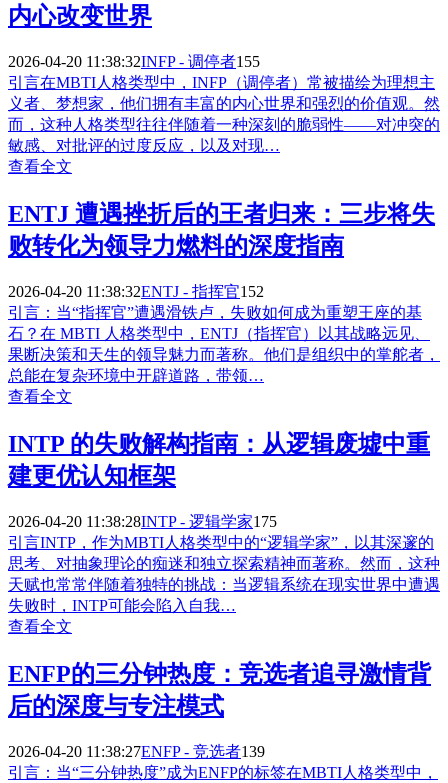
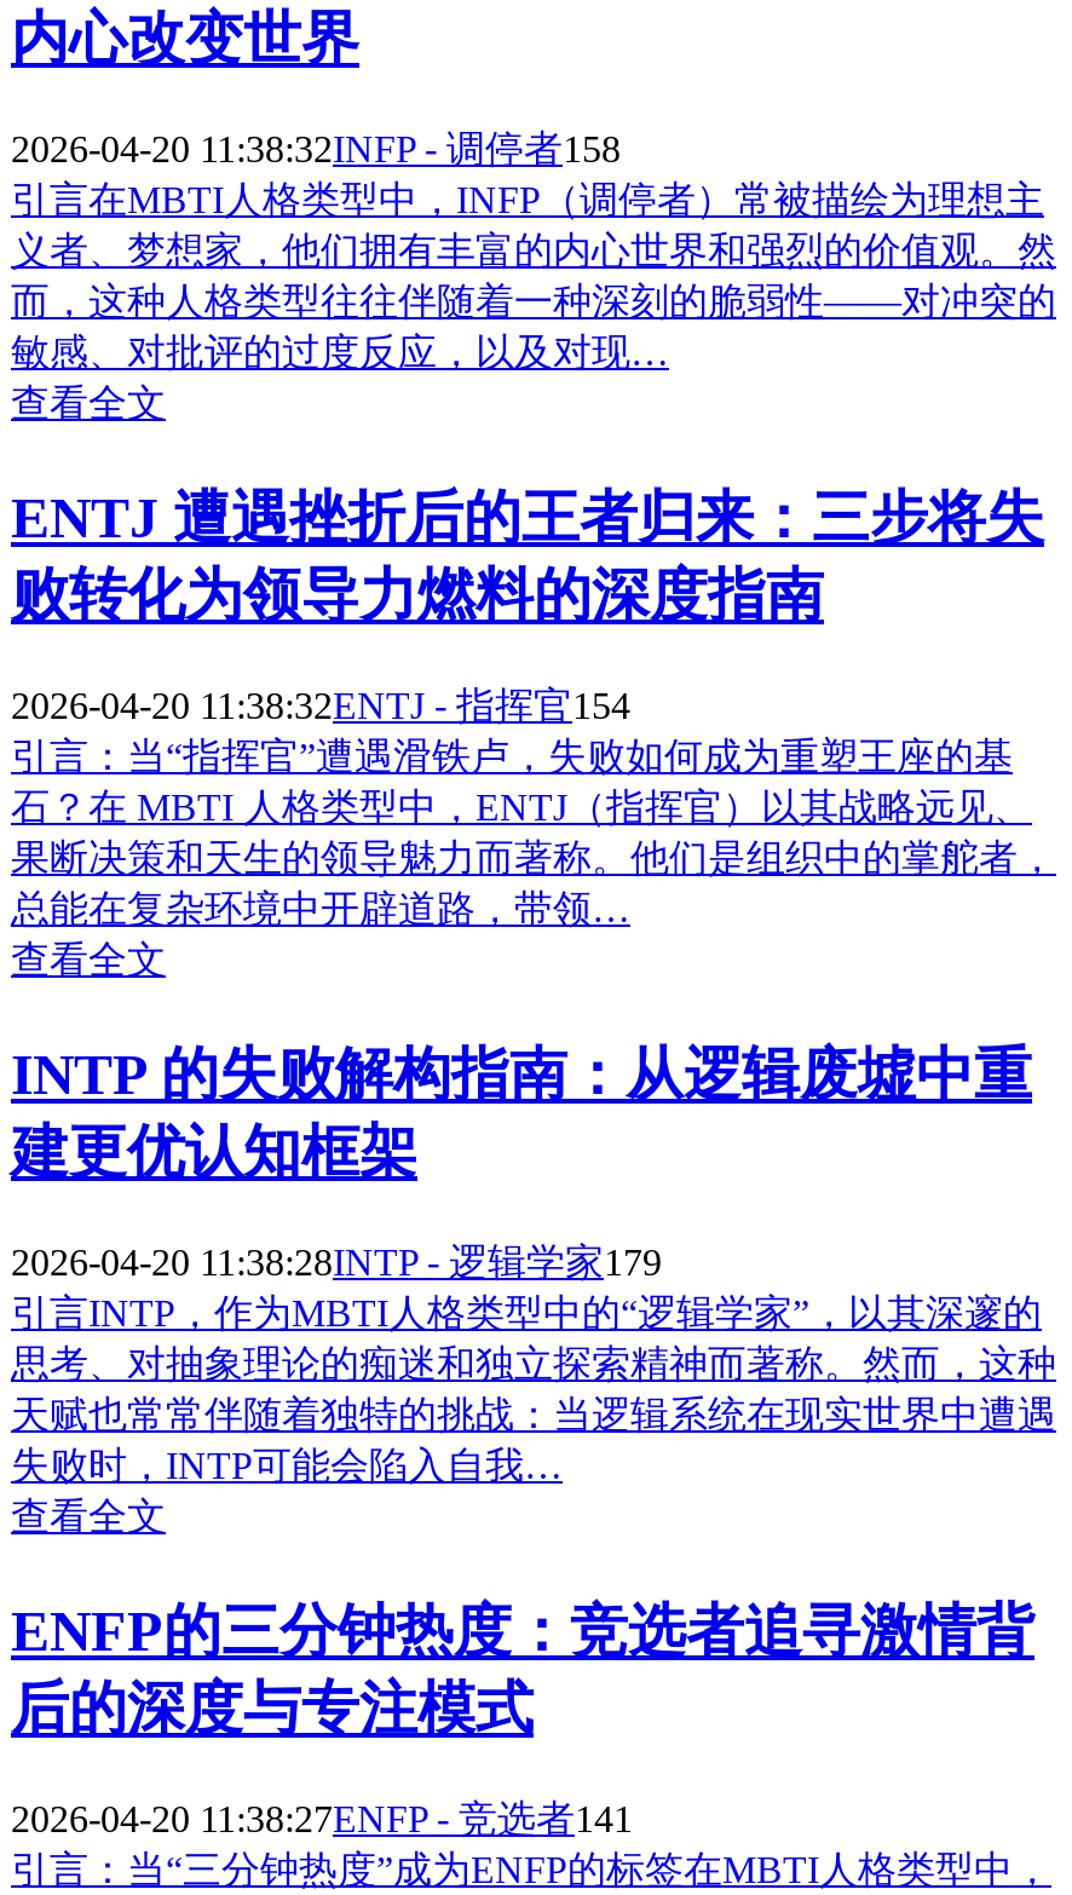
[8,53,260,70] 2026-04-20 11:38:32INFP - 调停者155 -> [11,129,621,170] 2026-04-20 11:38:32INFP - 调停者158
[8,283,264,300] 2026-04-20 11:38:32ENTJ - 指挥官152 -> [11,685,630,726] 2026-04-20 11:38:32ENTJ - 指挥官154
[8,513,277,530] 2026-04-20 11:38:28INTP - 逻辑学家175 -> [11,1241,662,1282] 2026-04-20 11:38:28INTP - 逻辑学家179
[8,743,265,760] 2026-04-20 11:38:27ENFP - 竞选者139 -> [11,1798,633,1839] 2026-04-20 11:38:27ENFP - 竞选者141

